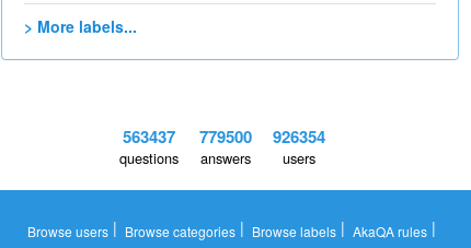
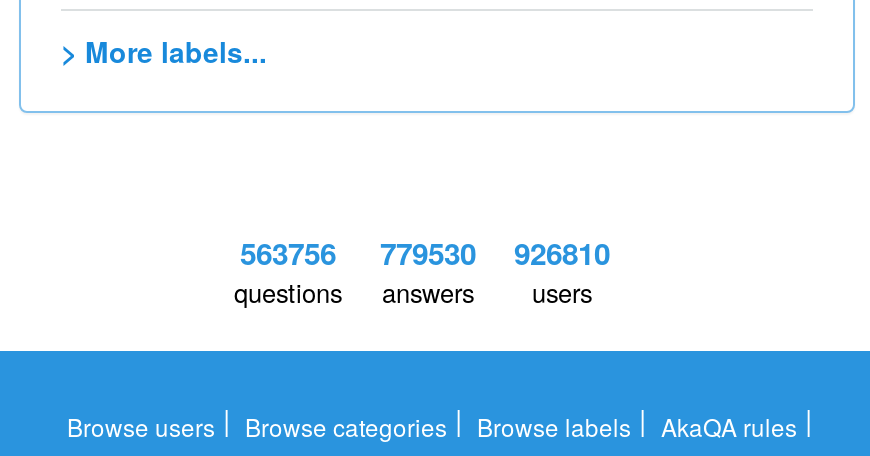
[122,125,175,149] 563437 -> [240,231,336,275] 563756
[199,125,251,149] 779500 -> [380,231,476,275] 779530
[272,125,325,149] 926354 -> [514,231,610,275] 926810

